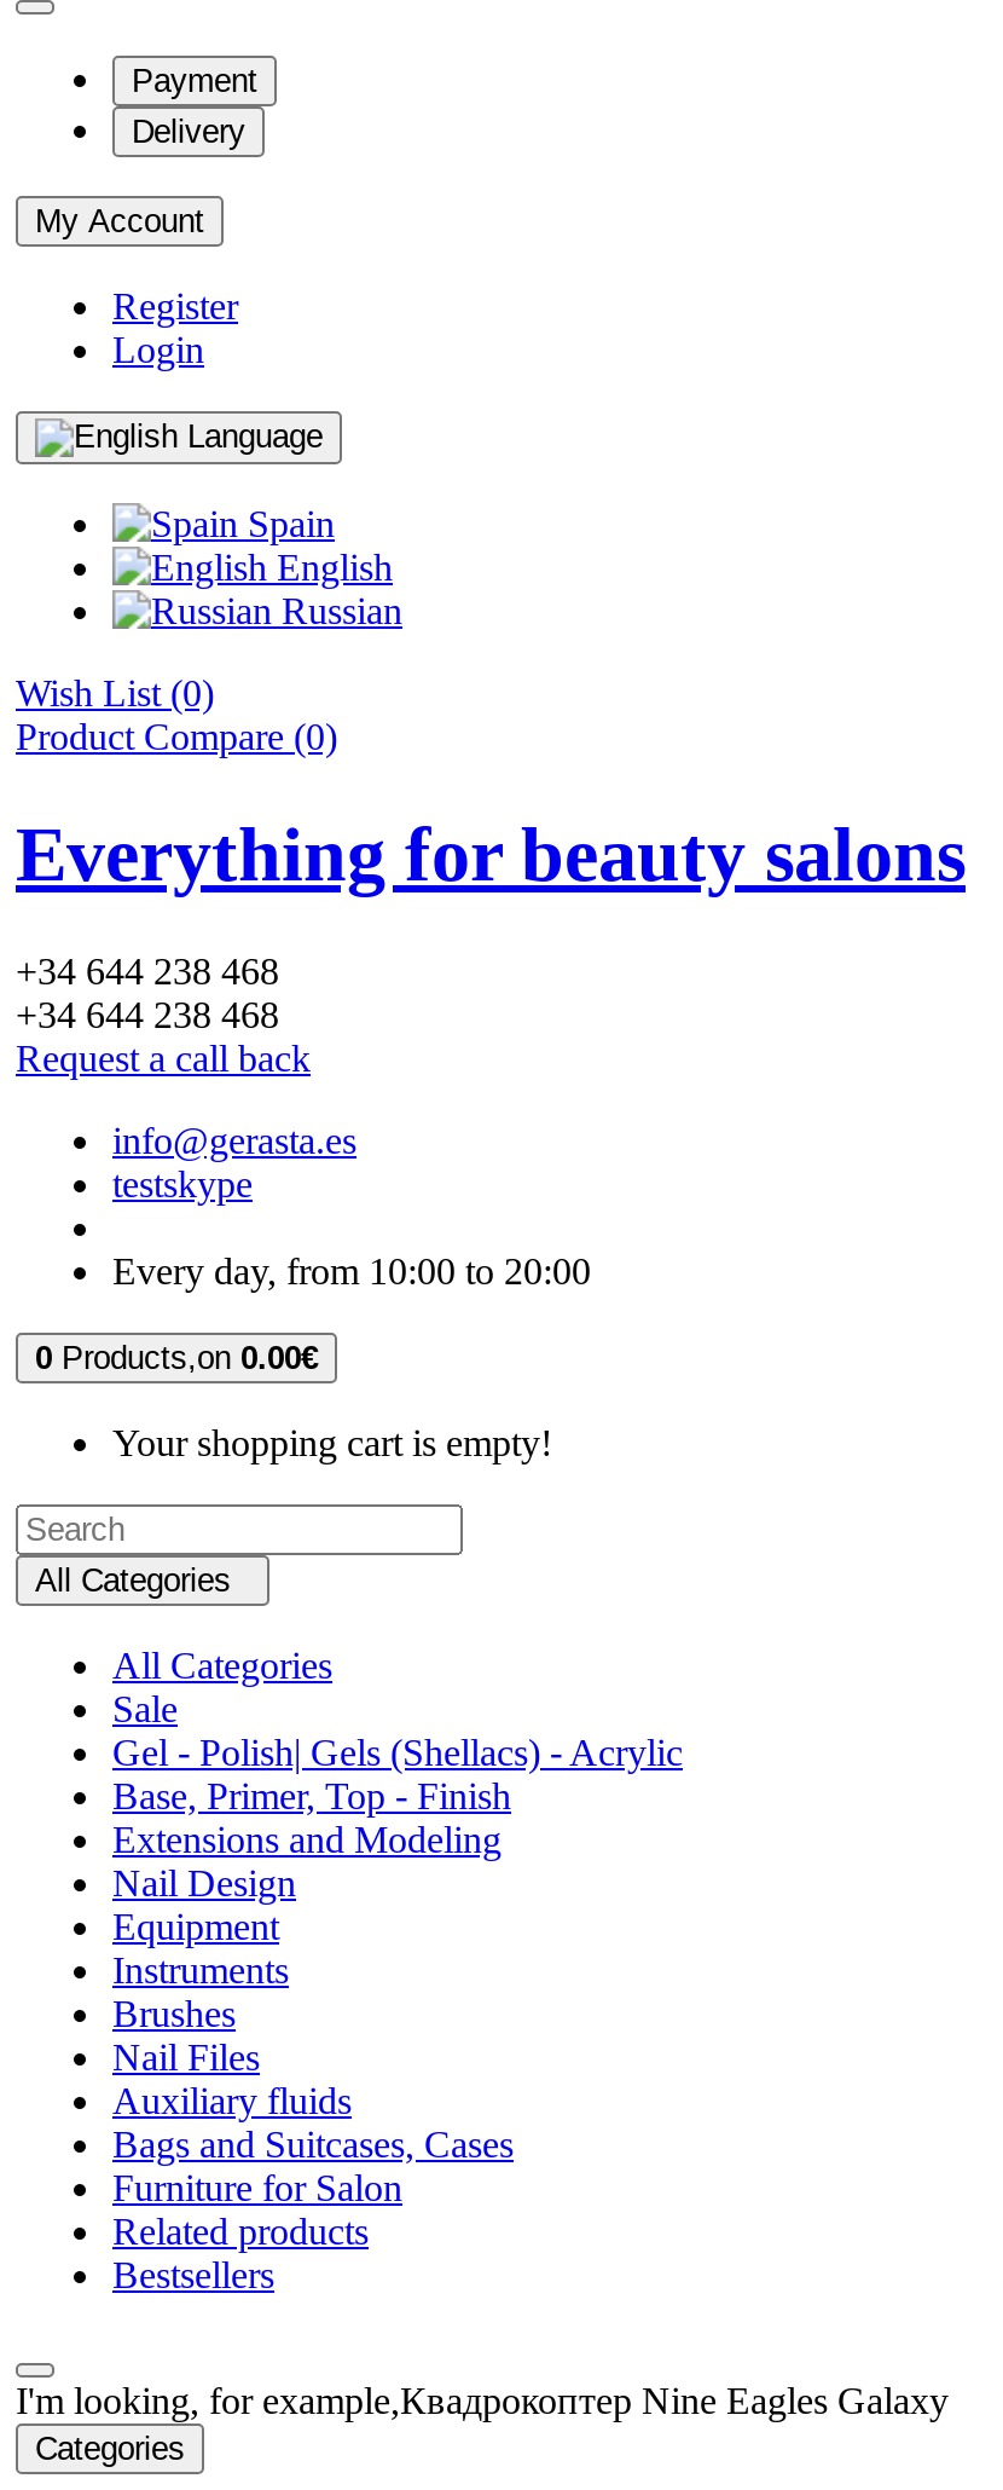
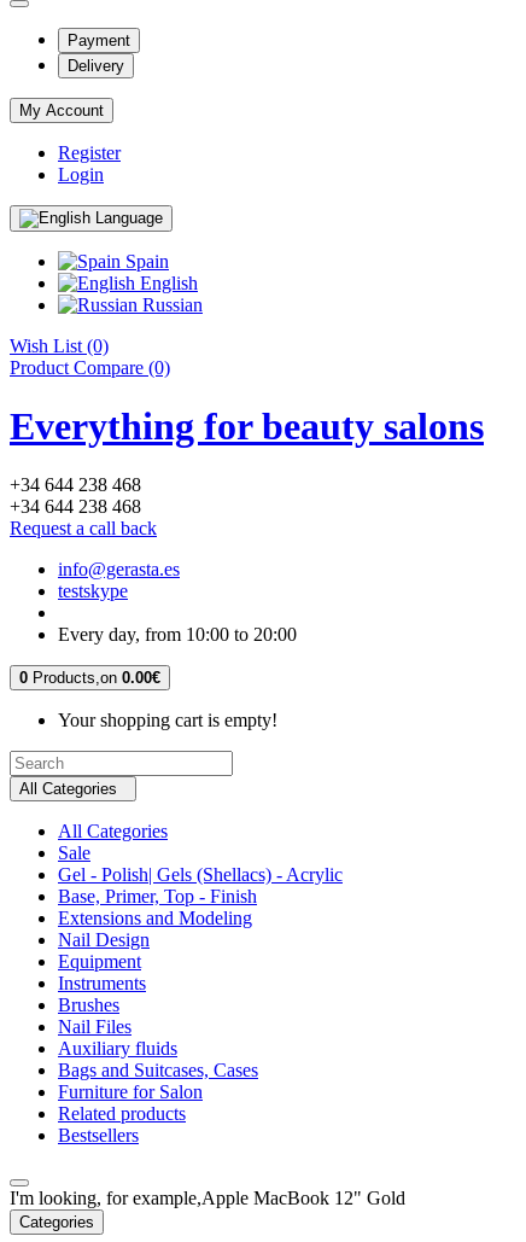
[16,2381,949,2422] I'm looking, for example,Квадрокоптер Nine Eagles Galaxy -> [10,1188,405,1209] I'm looking, for example,Apple MacBook 12" Gold

